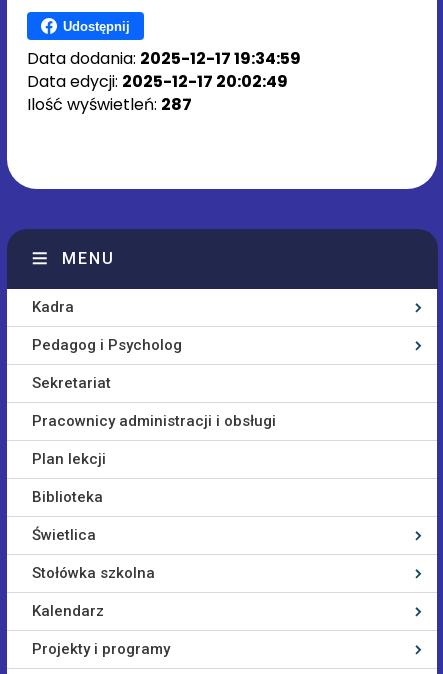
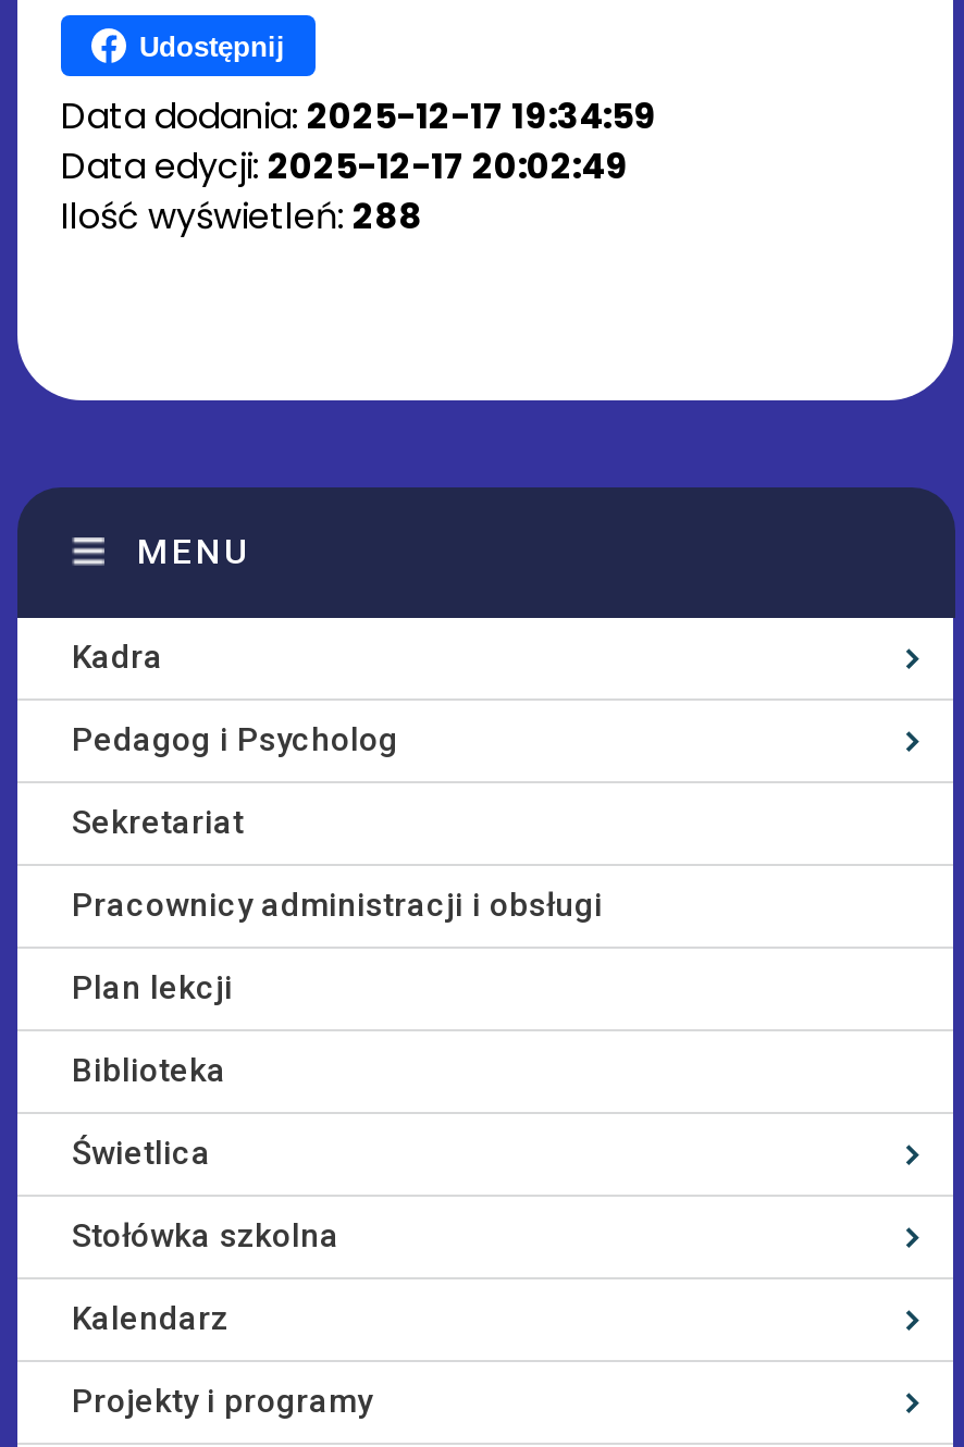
[27,93,192,116] Ilość wyświetleń: 287 -> [61,192,422,242] Ilość wyświetleń: 288

